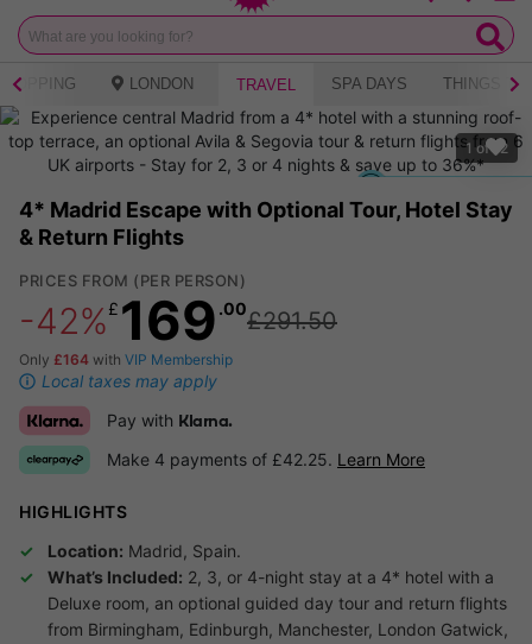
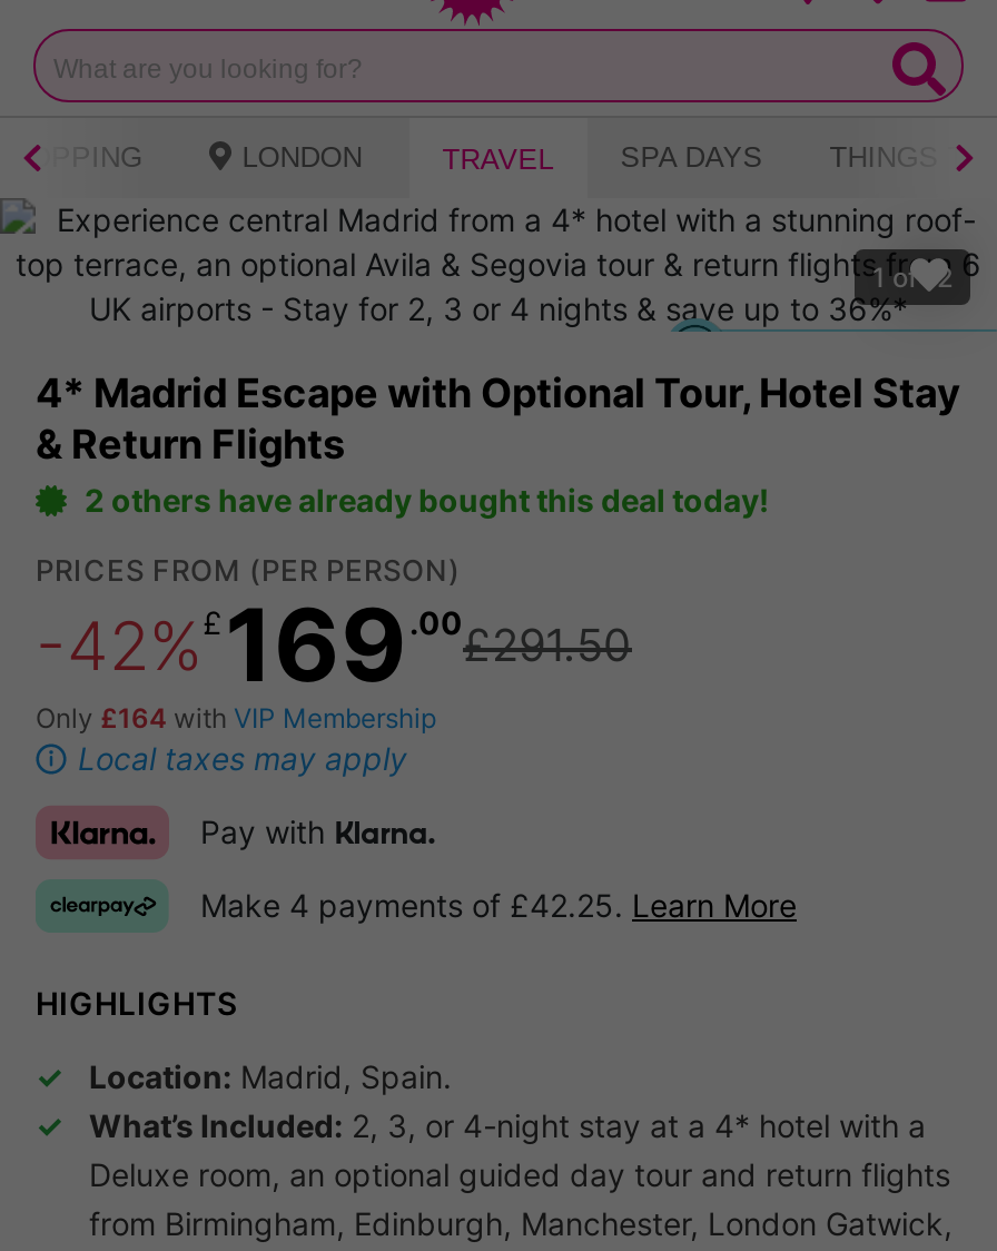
none -> [85,481,770,519] 2 others have already bought this deal today!

